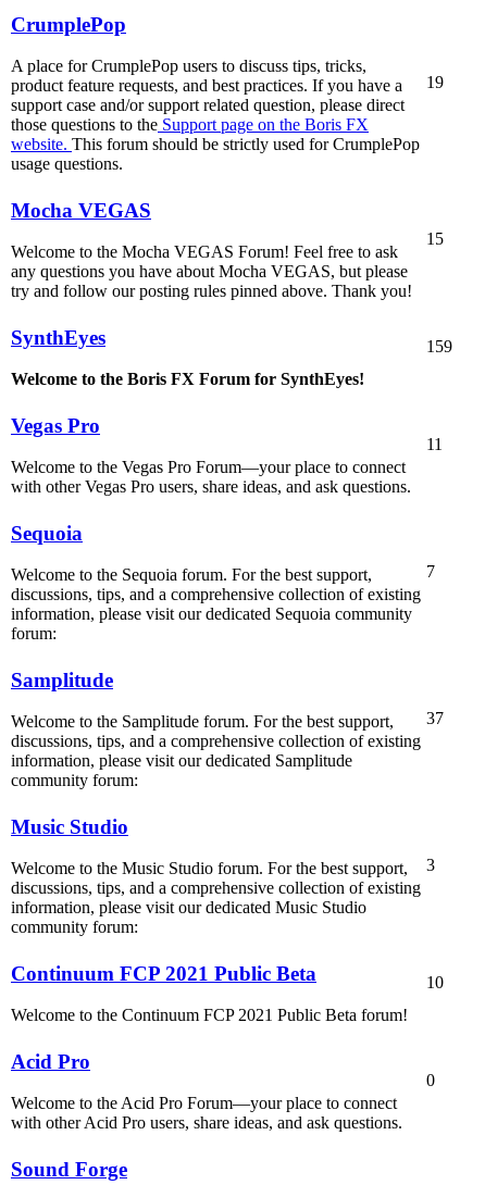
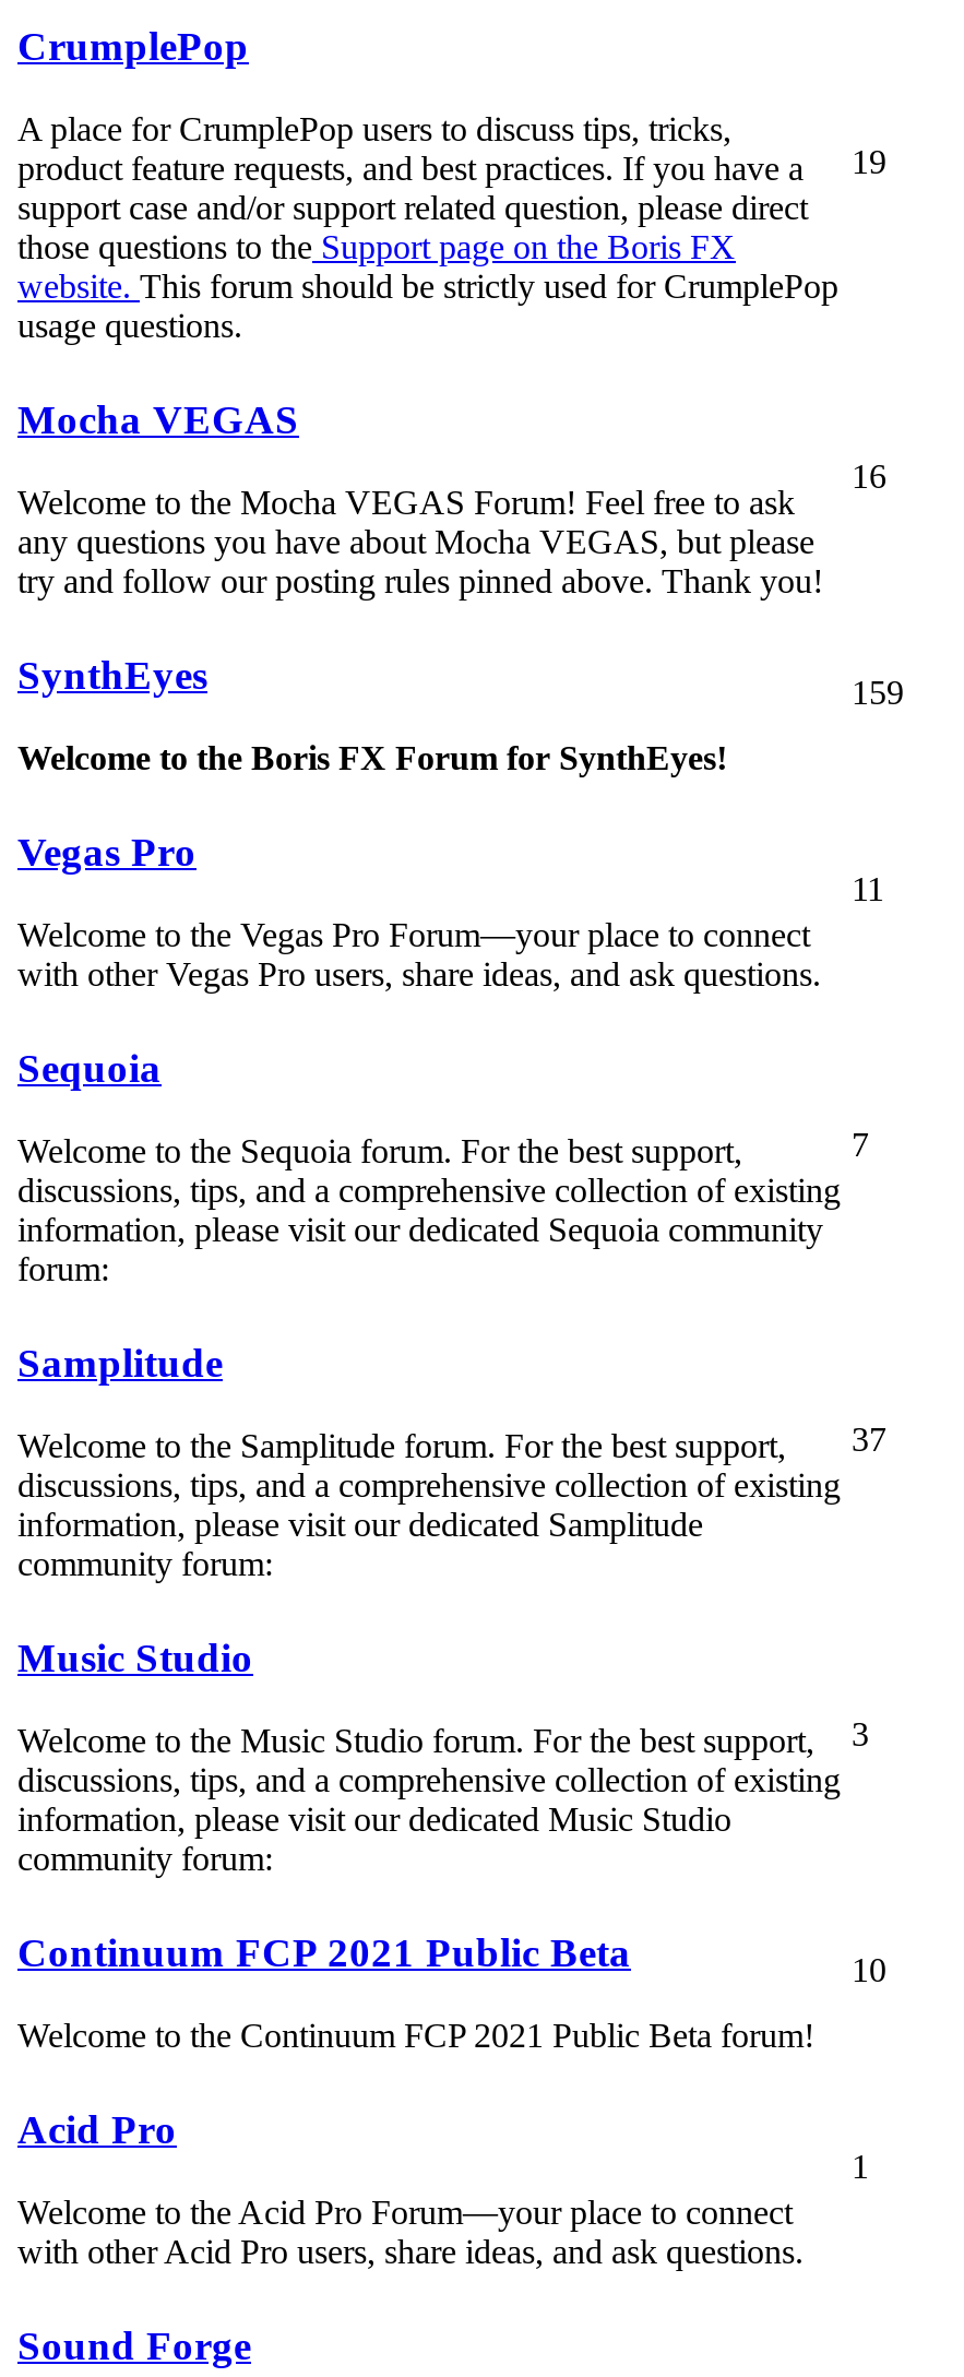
[426,229,444,248] 15 -> [852,457,886,495] 16
[426,1071,435,1089] 0 -> [852,2148,869,2185] 1

